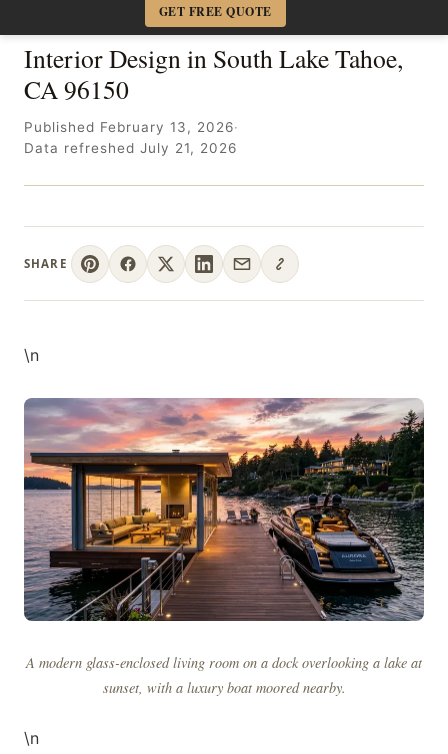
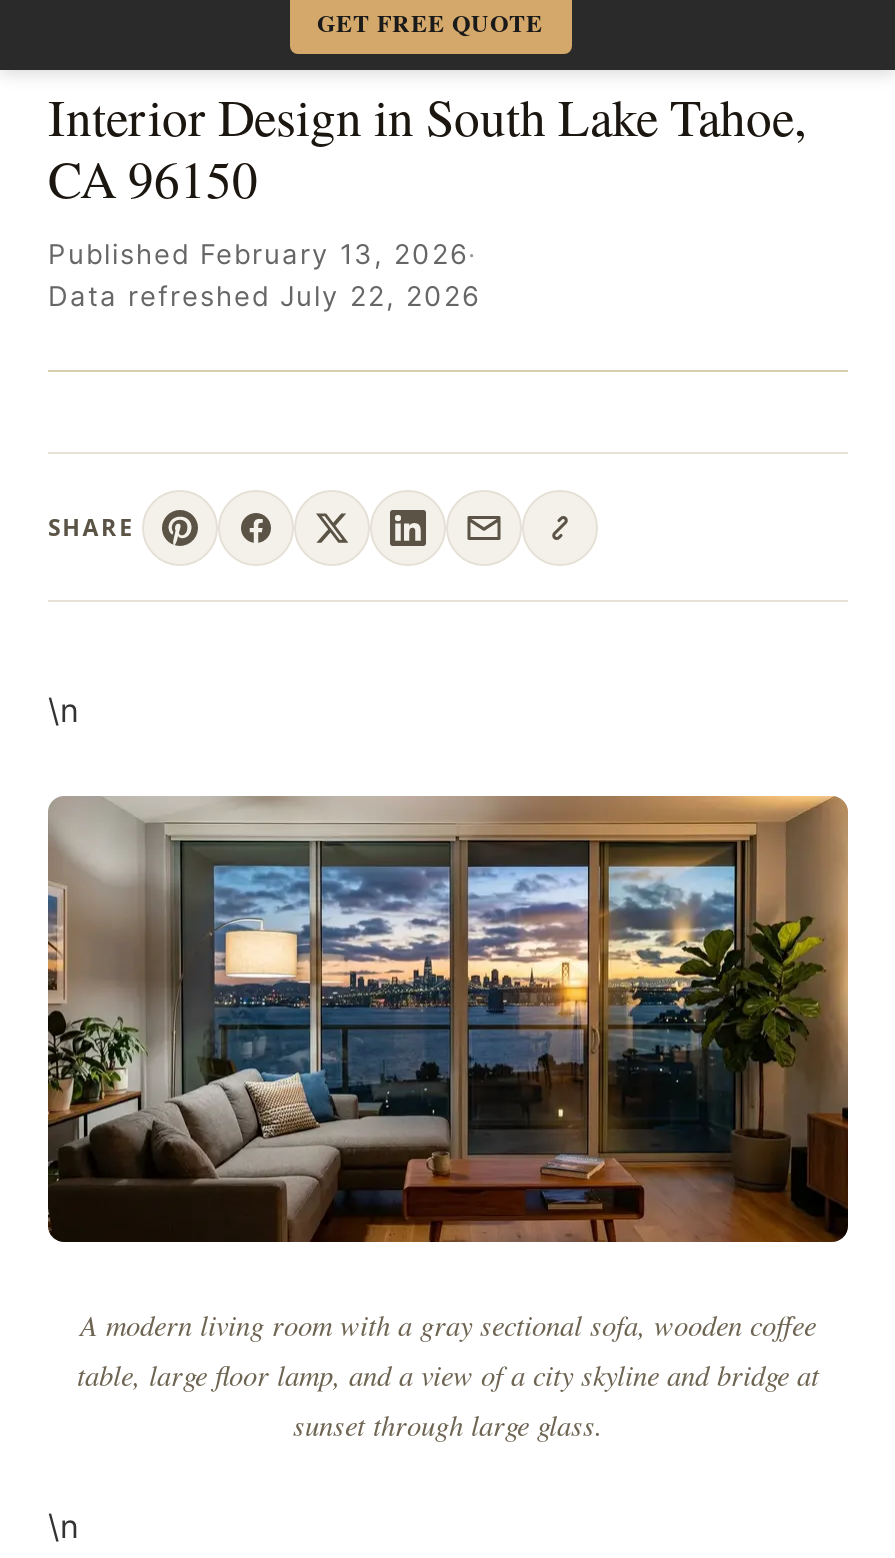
[24,140,237,156] Data refreshed July 21, 2026 -> [48,280,480,312] Data refreshed July 22, 2026
[23,398,425,697] [image] | A modern glass-enclosed living room on a dock overlooking a lake at | sunset, with a luxury boat moored nearby. -> [46,796,850,1445] [image] | A modern living room with a gray sectional sofa, wooden coffee | table, large floor lamp, and a view of a city skyline and bridge at | sunset through large glass.

